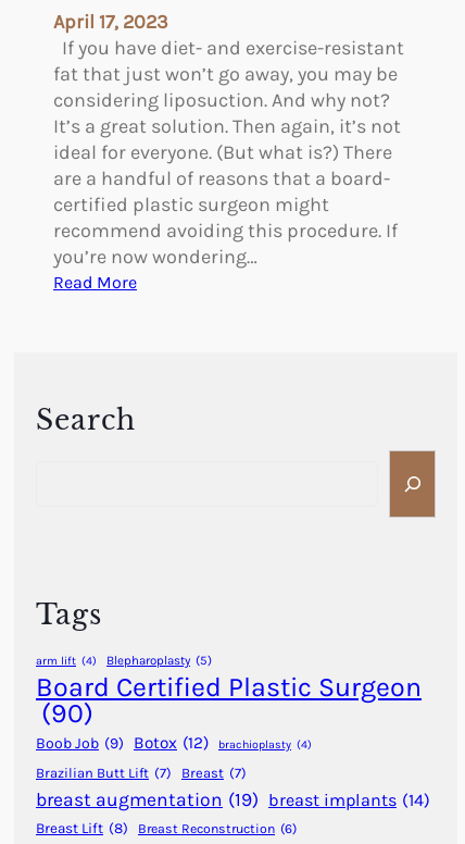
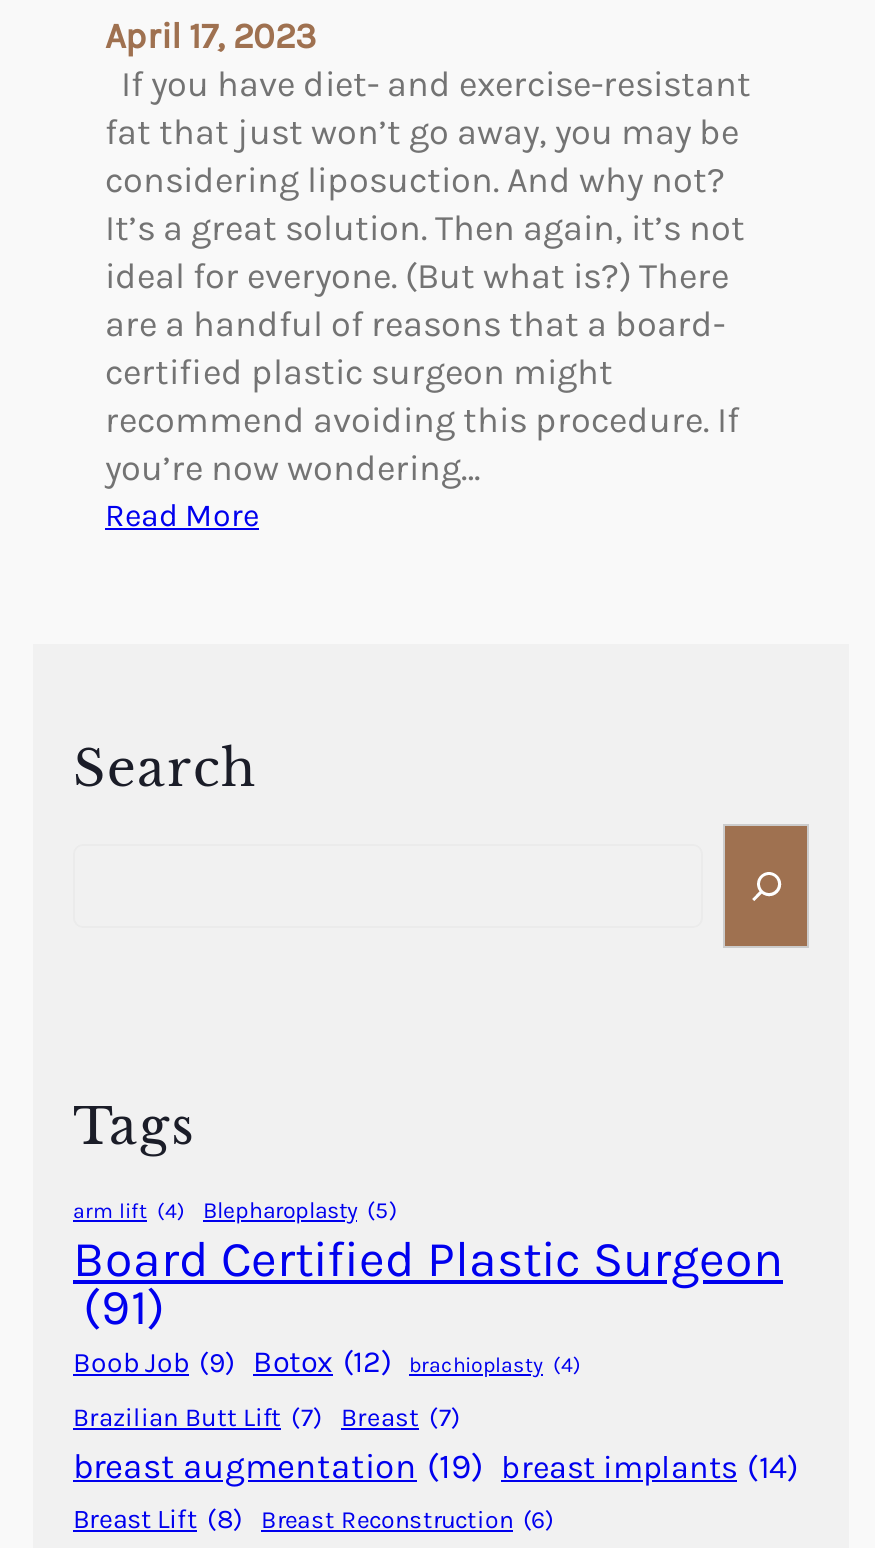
[41,697,93,729] (90) -> [83,1278,165,1336] (91)

